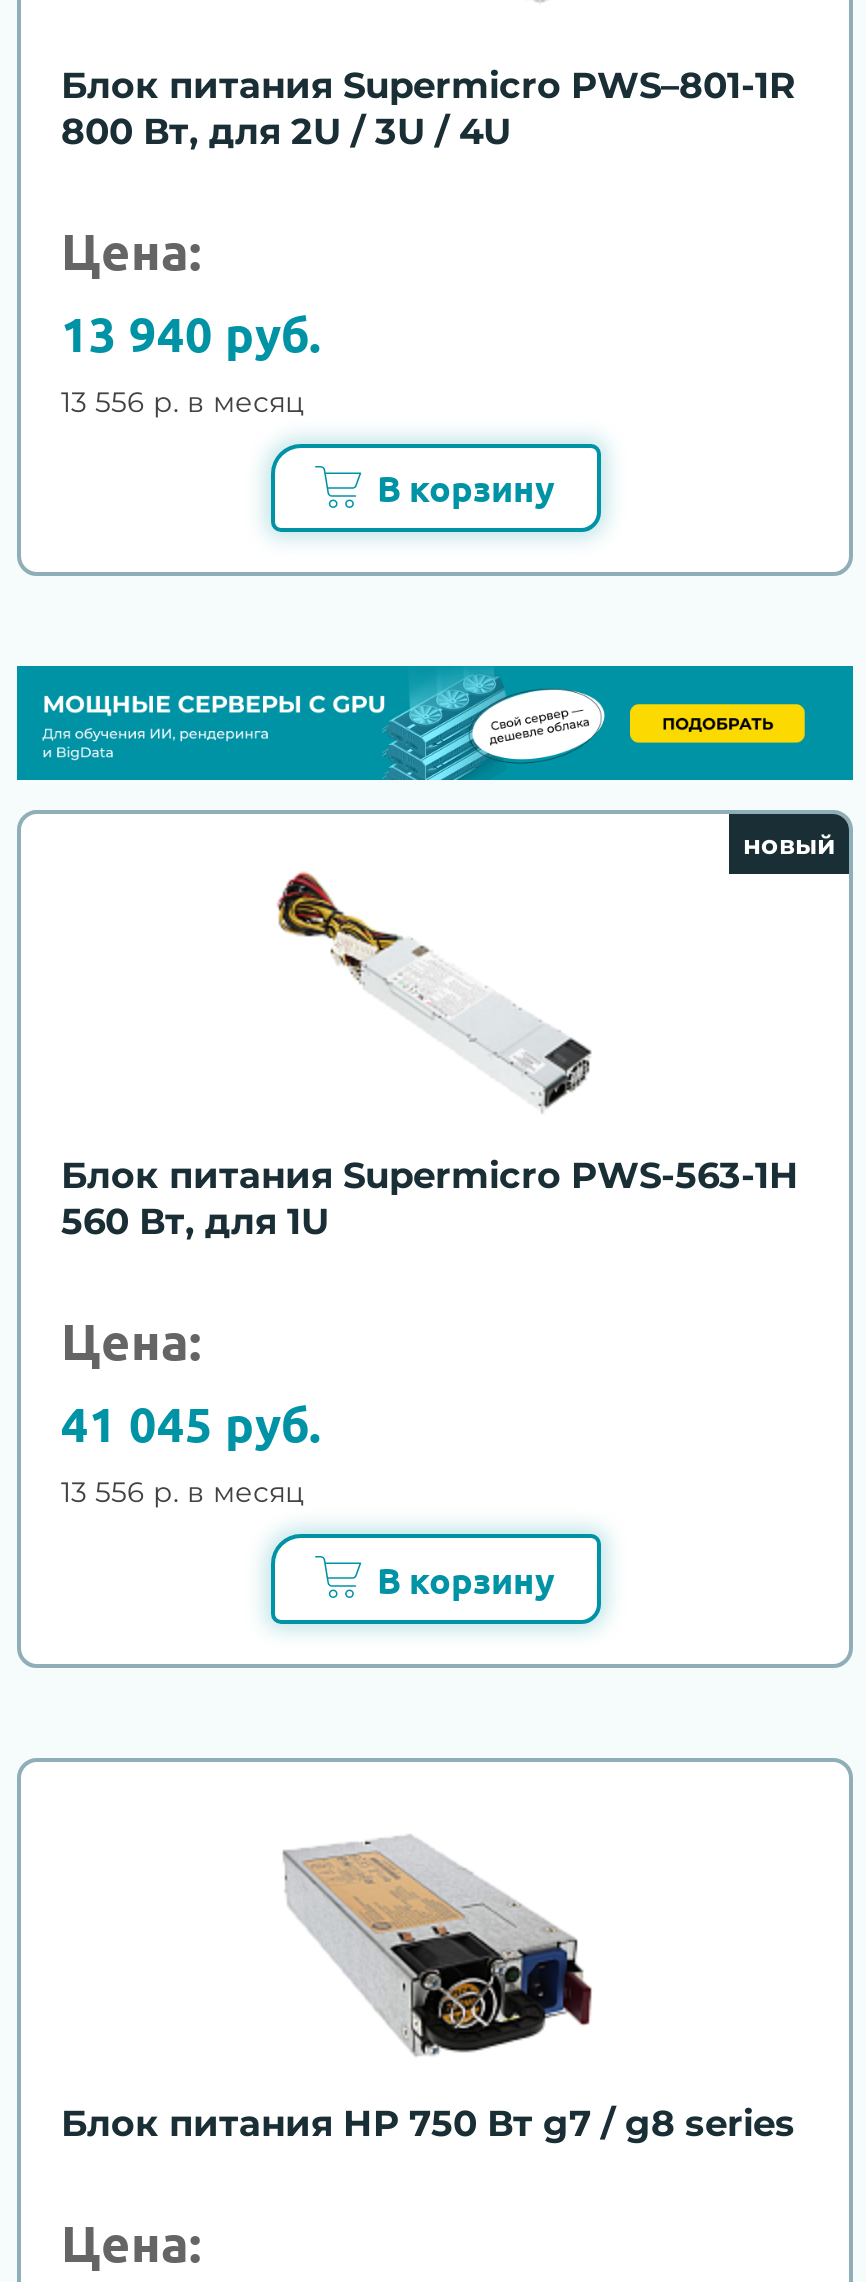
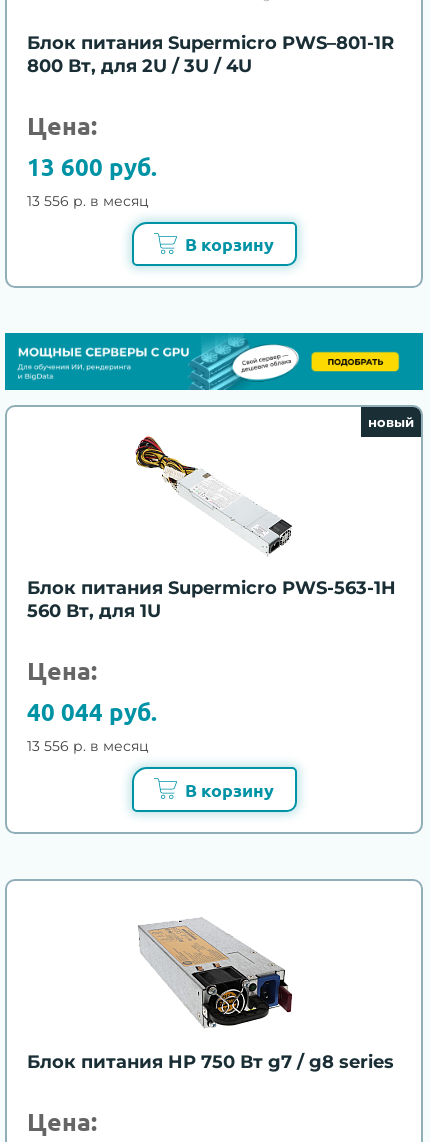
[61,301,321,363] 13 940 руб. -> [27,151,157,182] 13 600 руб.
[61,1393,321,1455] 41 045 руб. -> [27,696,157,727] 40 044 руб.

